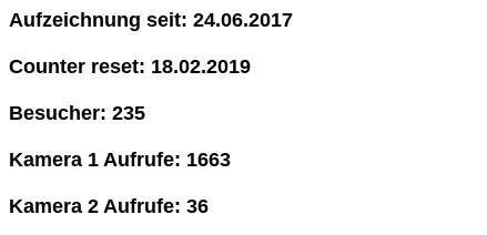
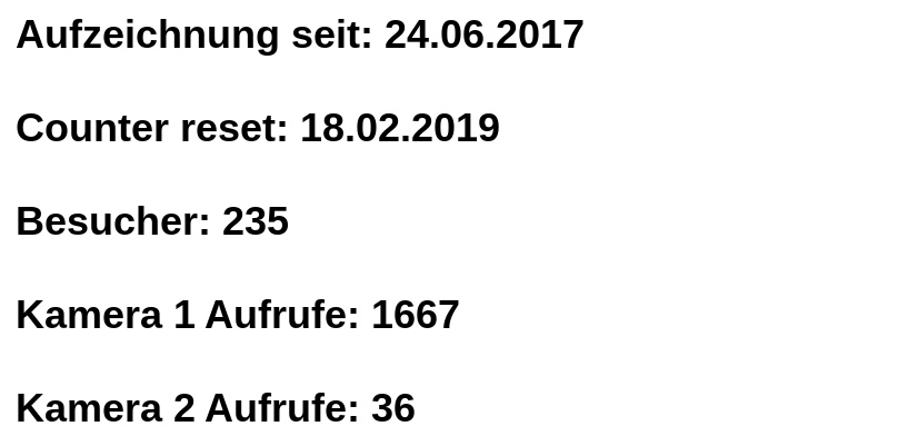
[9,149,231,171] Kamera 1 Aufrufe: 1663 -> [16,293,460,337] Kamera 1 Aufrufe: 1667

